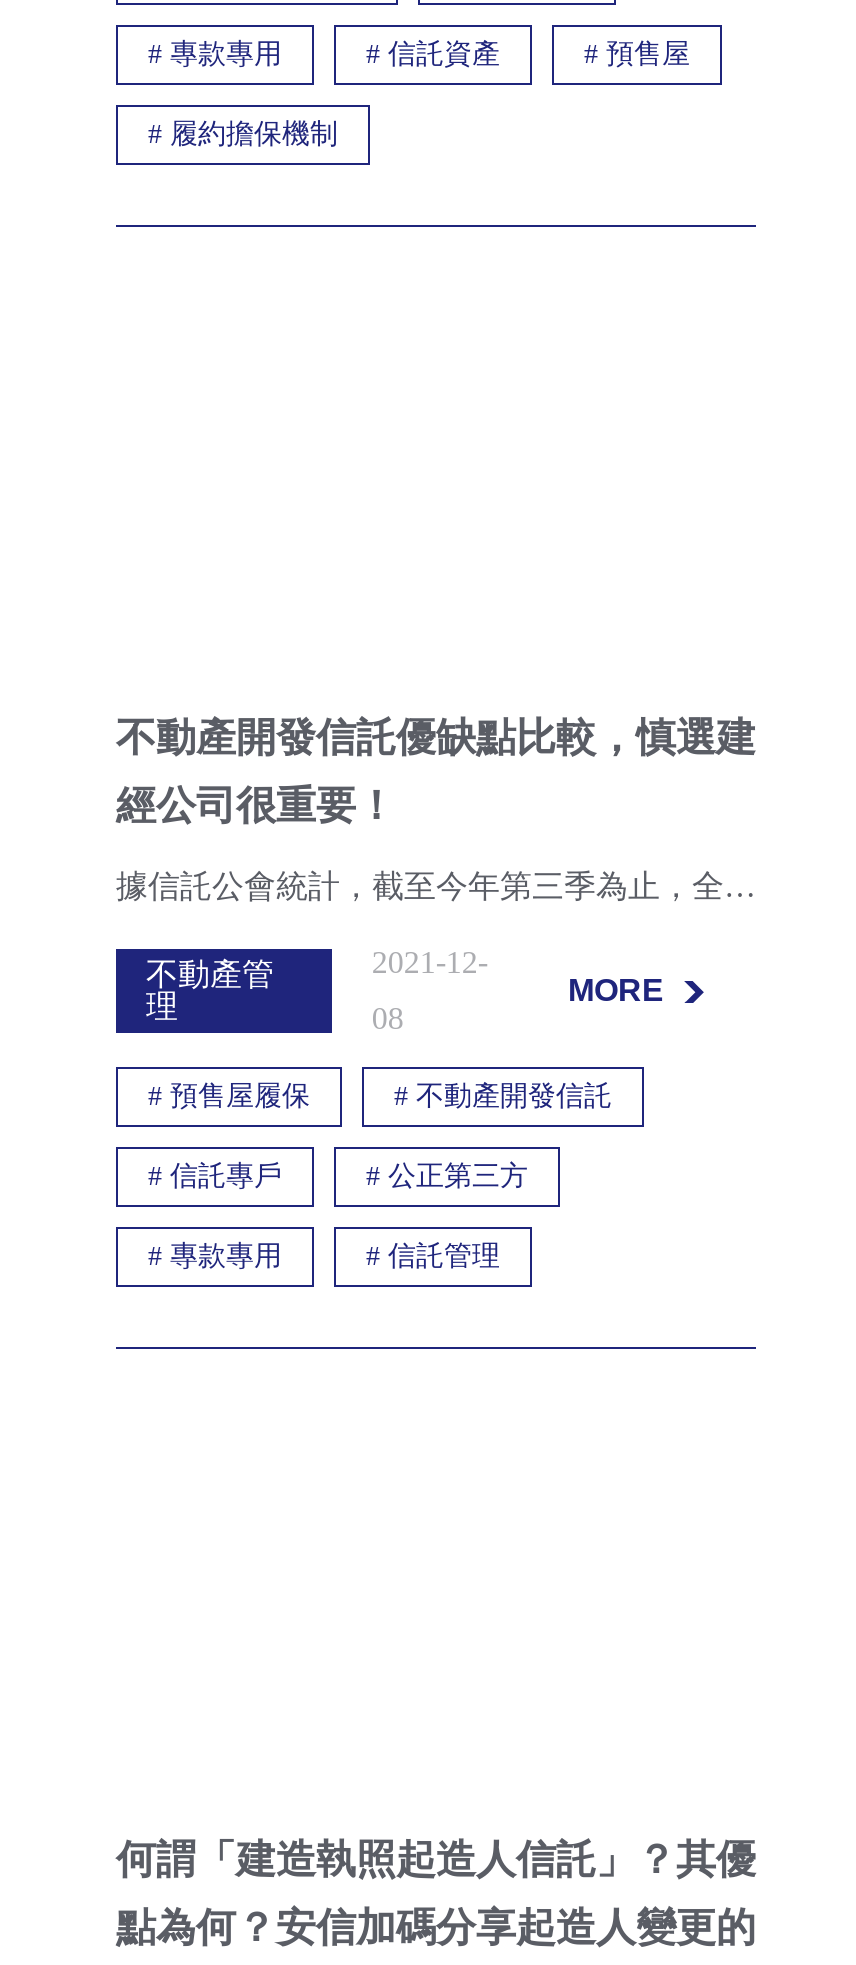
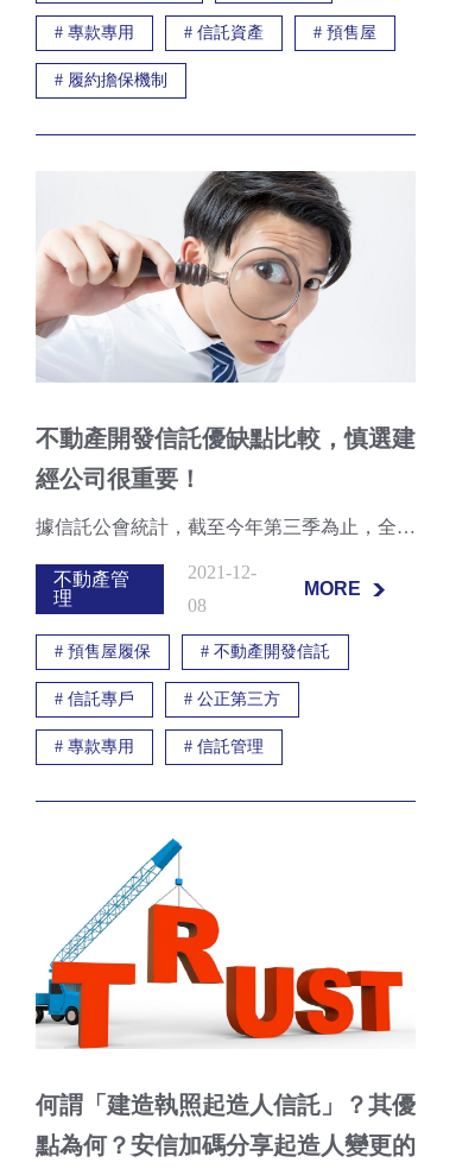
none -> [34,170,353,384] [image]
none -> [34,838,404,1050] [image]

